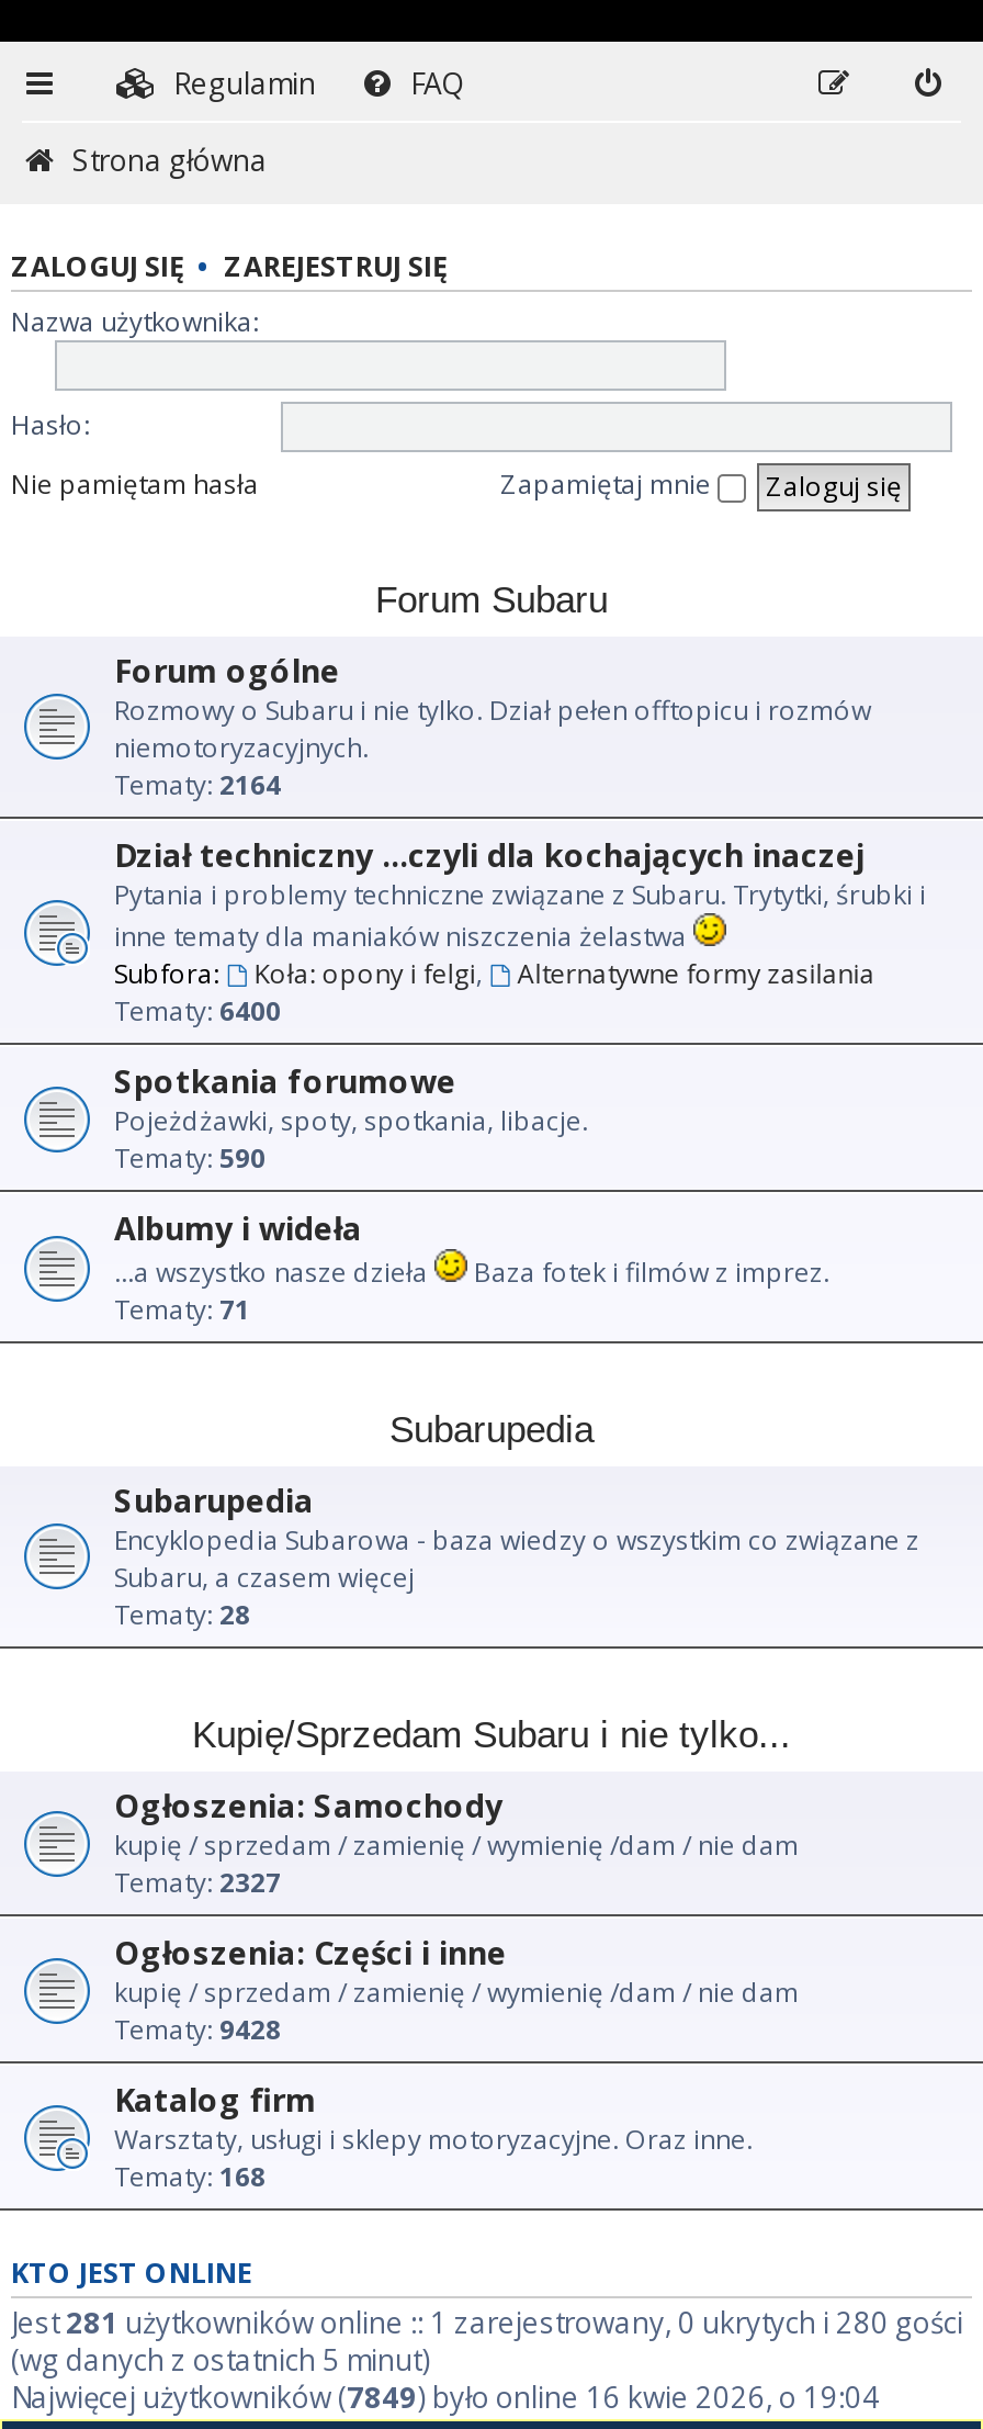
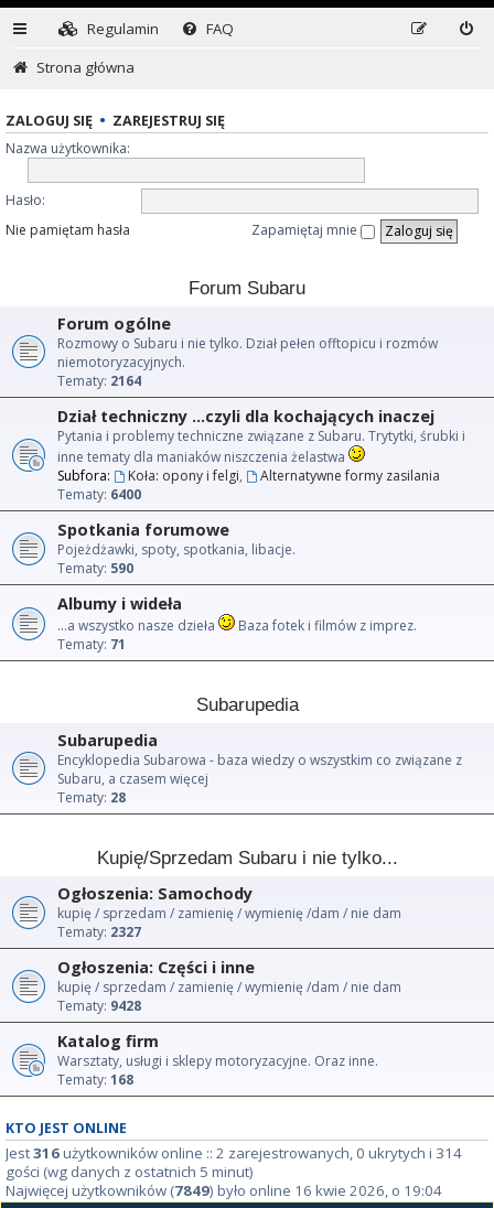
[11,2303,963,2380] Jest281 użytkowników online :: 1 zarejestrowany, 0 ukrytych i 280 gości | (wg danych z ostatnich 5 minut) -> [6,1143,462,1182] Jest316 użytkowników online :: 2 zarejestrowanych, 0 ukrytych i 314 | gości (wg danych z ostatnich 5 minut)

